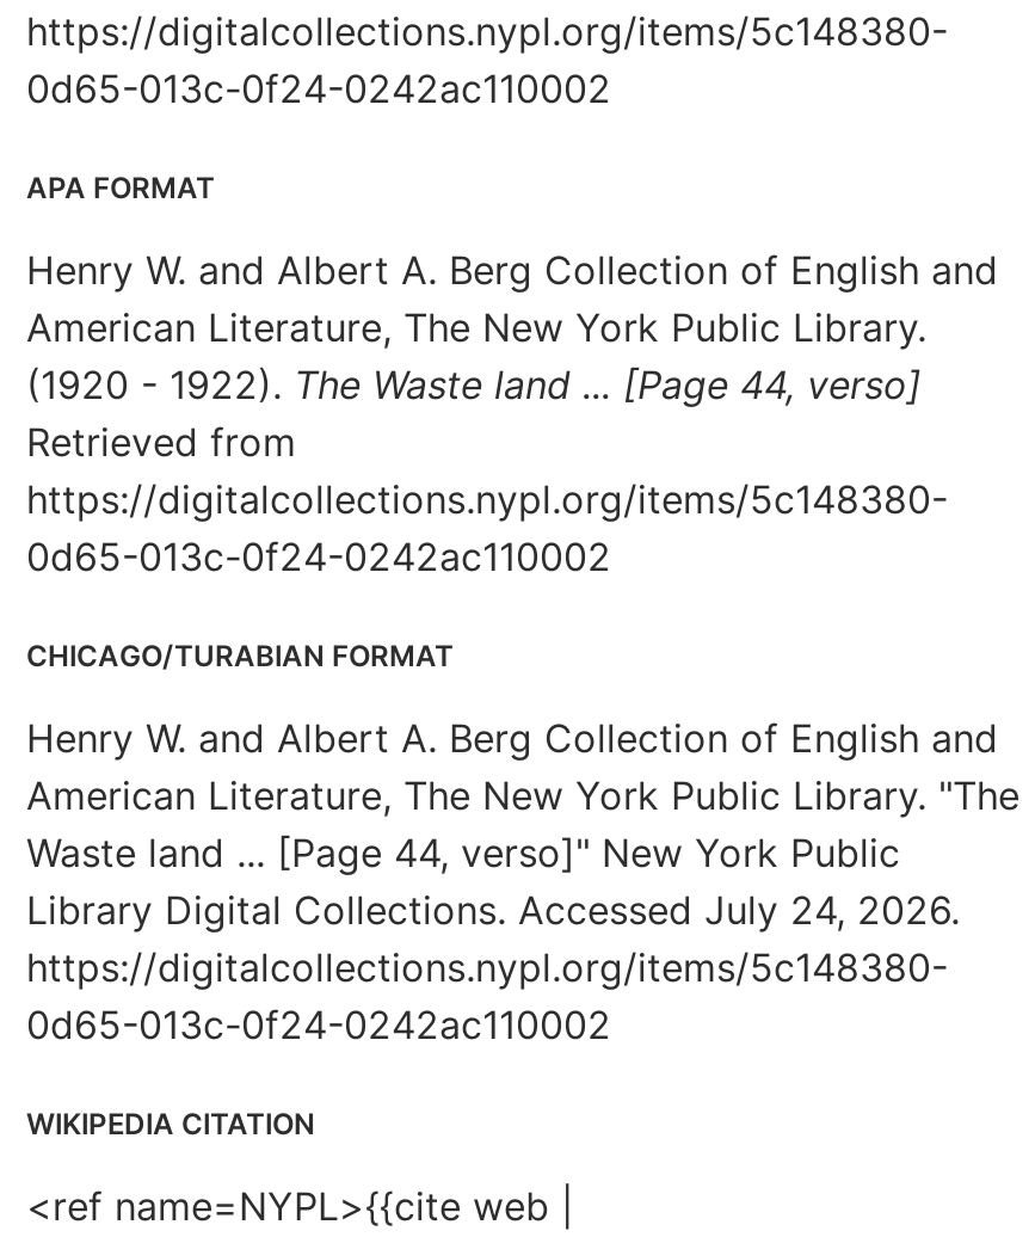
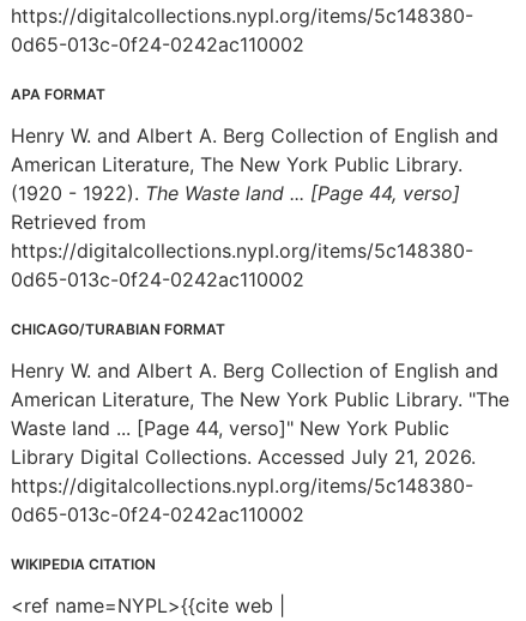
[26,886,960,934] Library Digital Collections. Accessed July 24, 2026. -> [11,445,476,469] Library Digital Collections. Accessed July 21, 2026.

